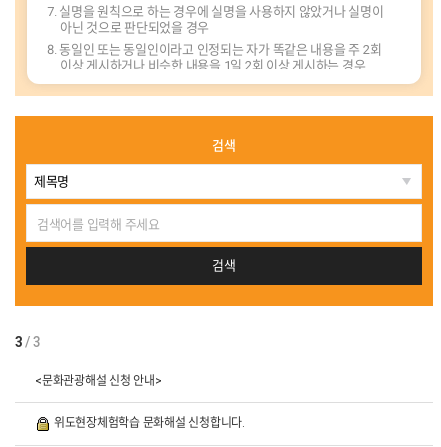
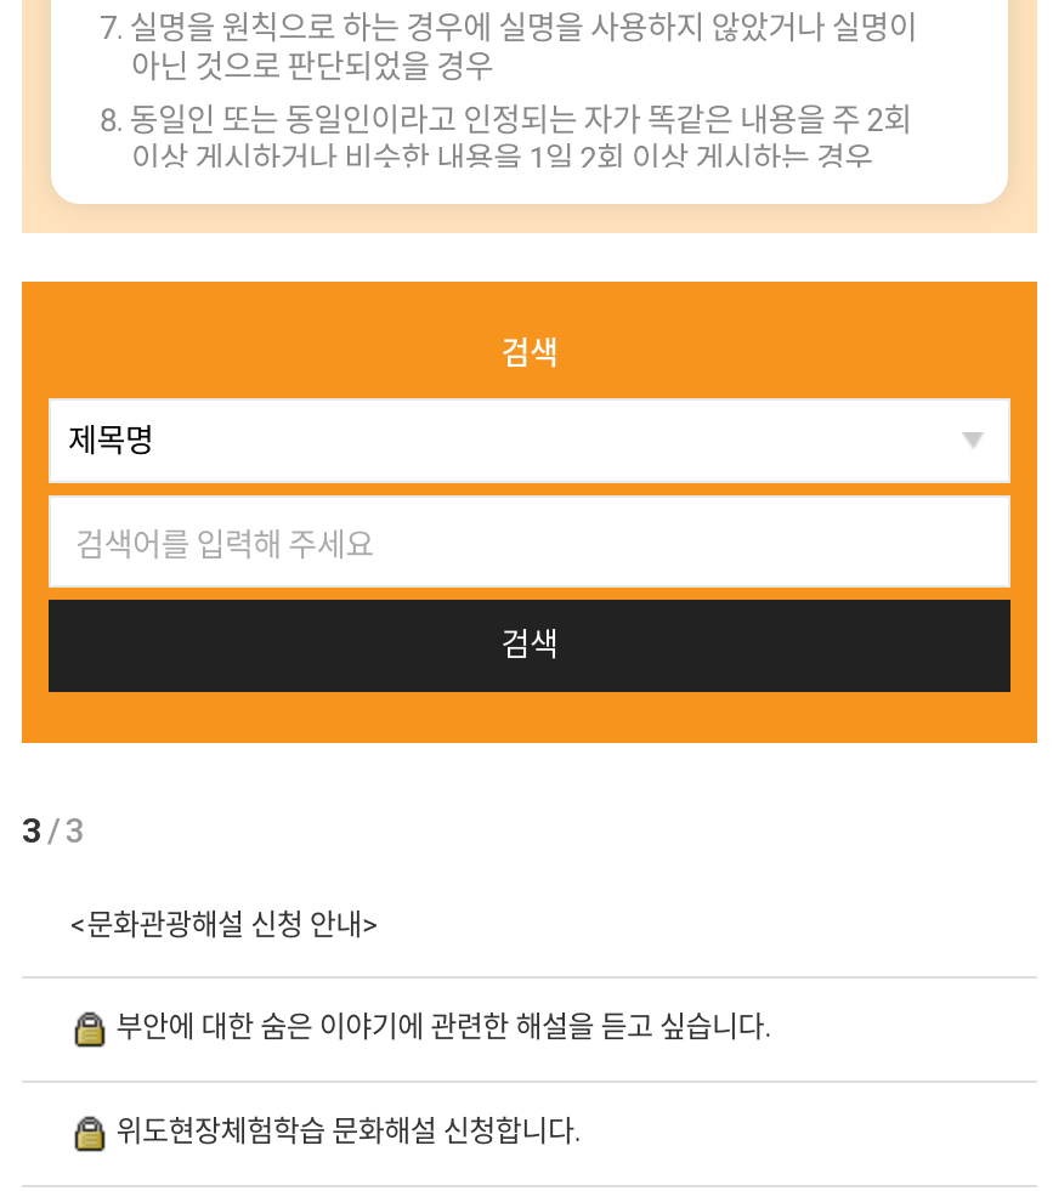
none -> [116,1010,778,1044] 부안에 대한 숨은 이야기에 관련한 해설을 듣고 싶습니다.

